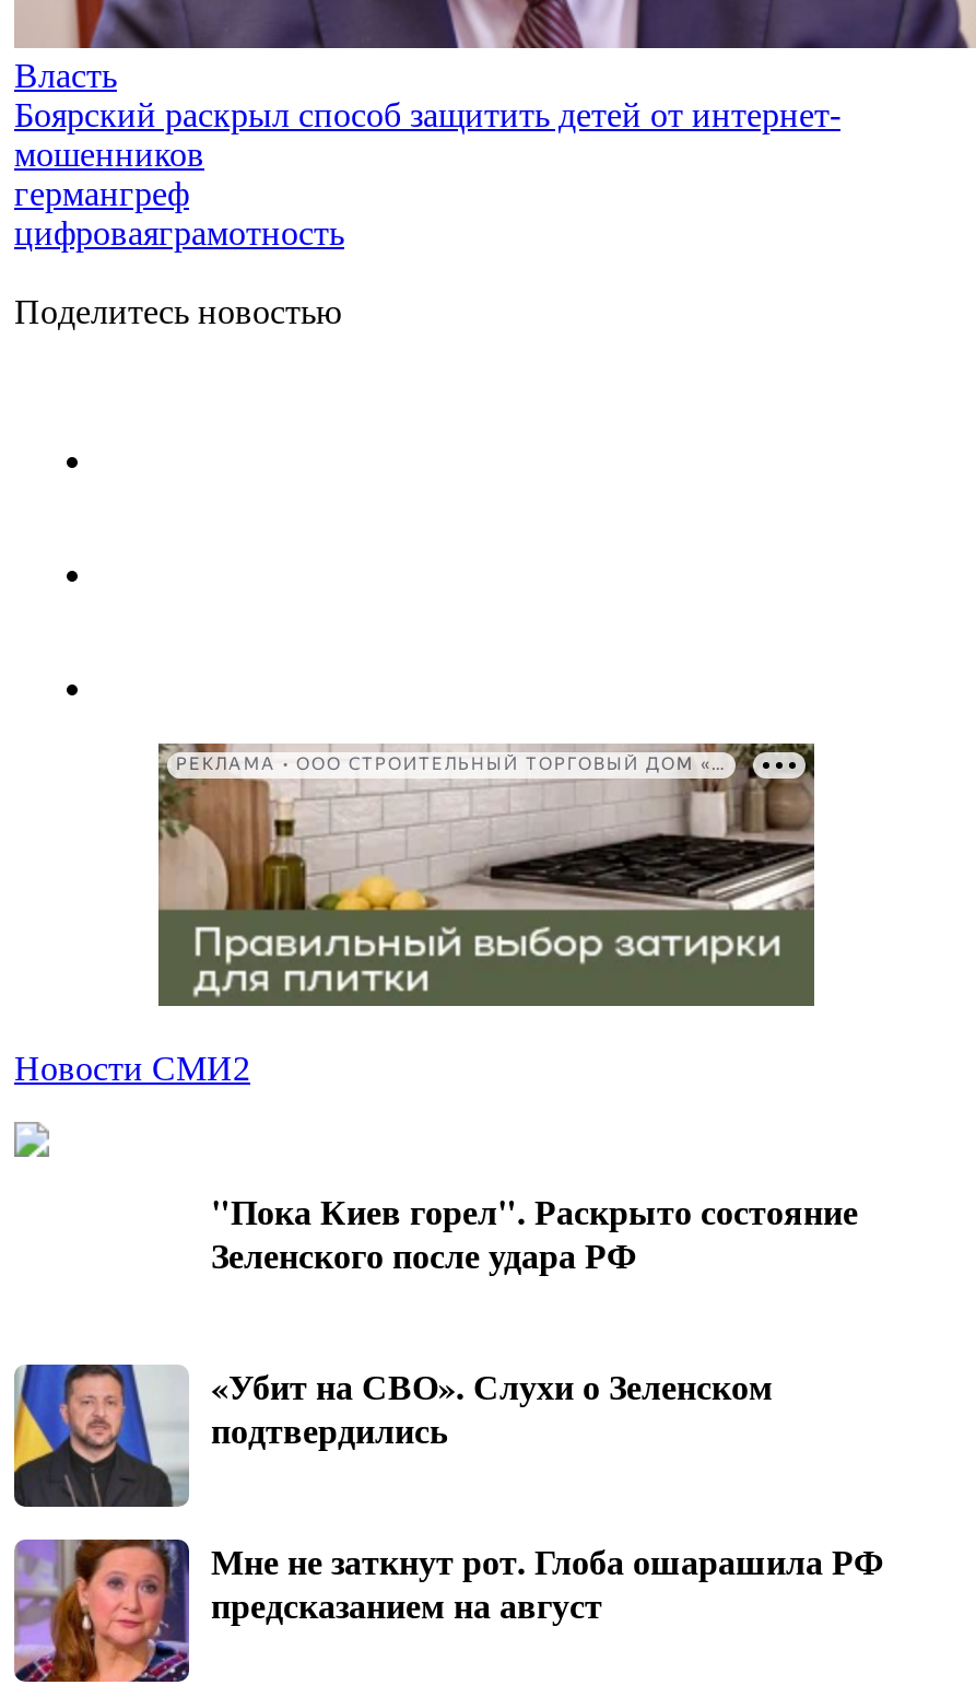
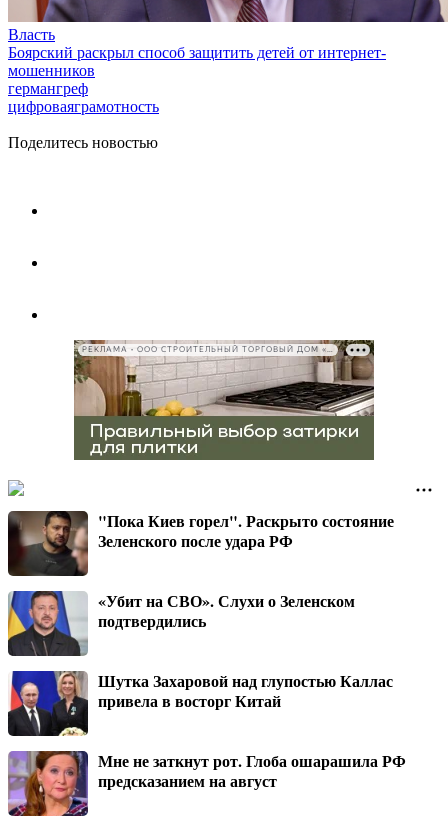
[14,1050,250,1087] Новости СМИ2 -> none
moved [10,1185,858,1509] -> [6,509,394,657]: [image] | "Пока Киев горел". Раскрыто состояние | Зеленского после удара РФ | «Убит на СВО». Слухи о Зеленском | подтвердились
none -> [7,510,89,577] [image]
none -> [8,669,393,736] [image] | Шутка Захаровой над глупостью Каллас | привела в восторг Китай

